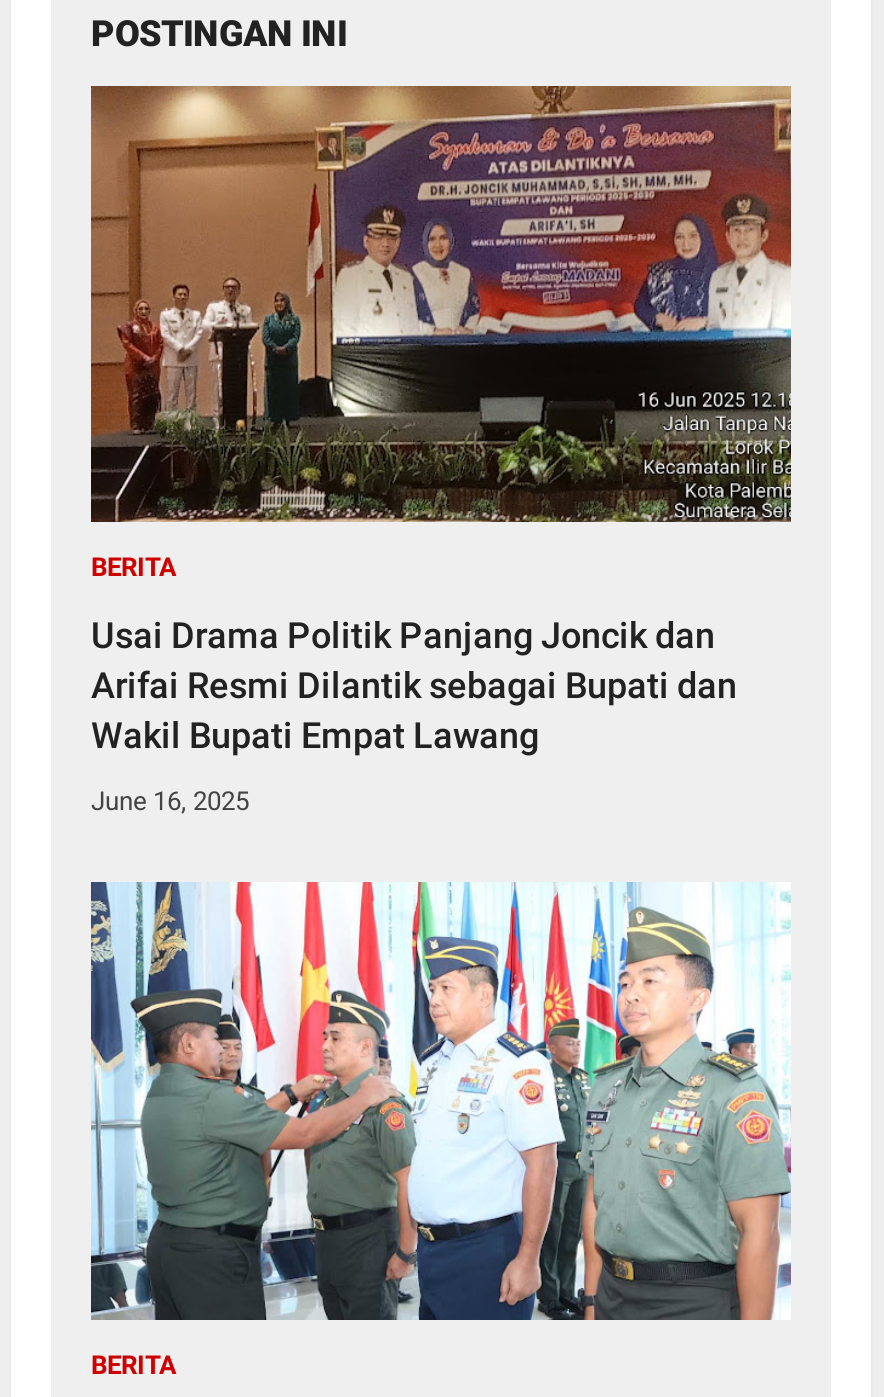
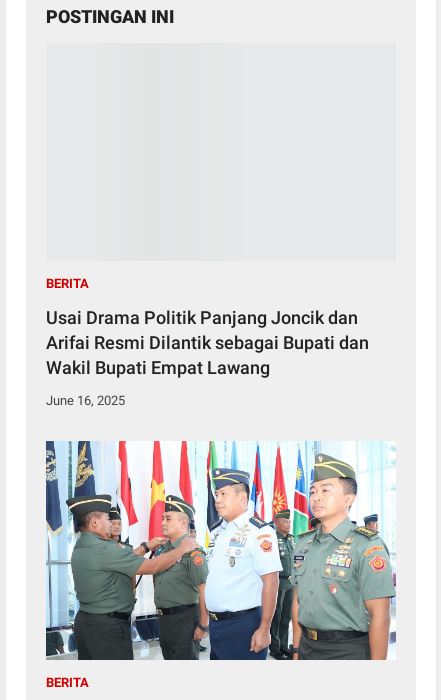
[89,84,793,524] [image] -> none

